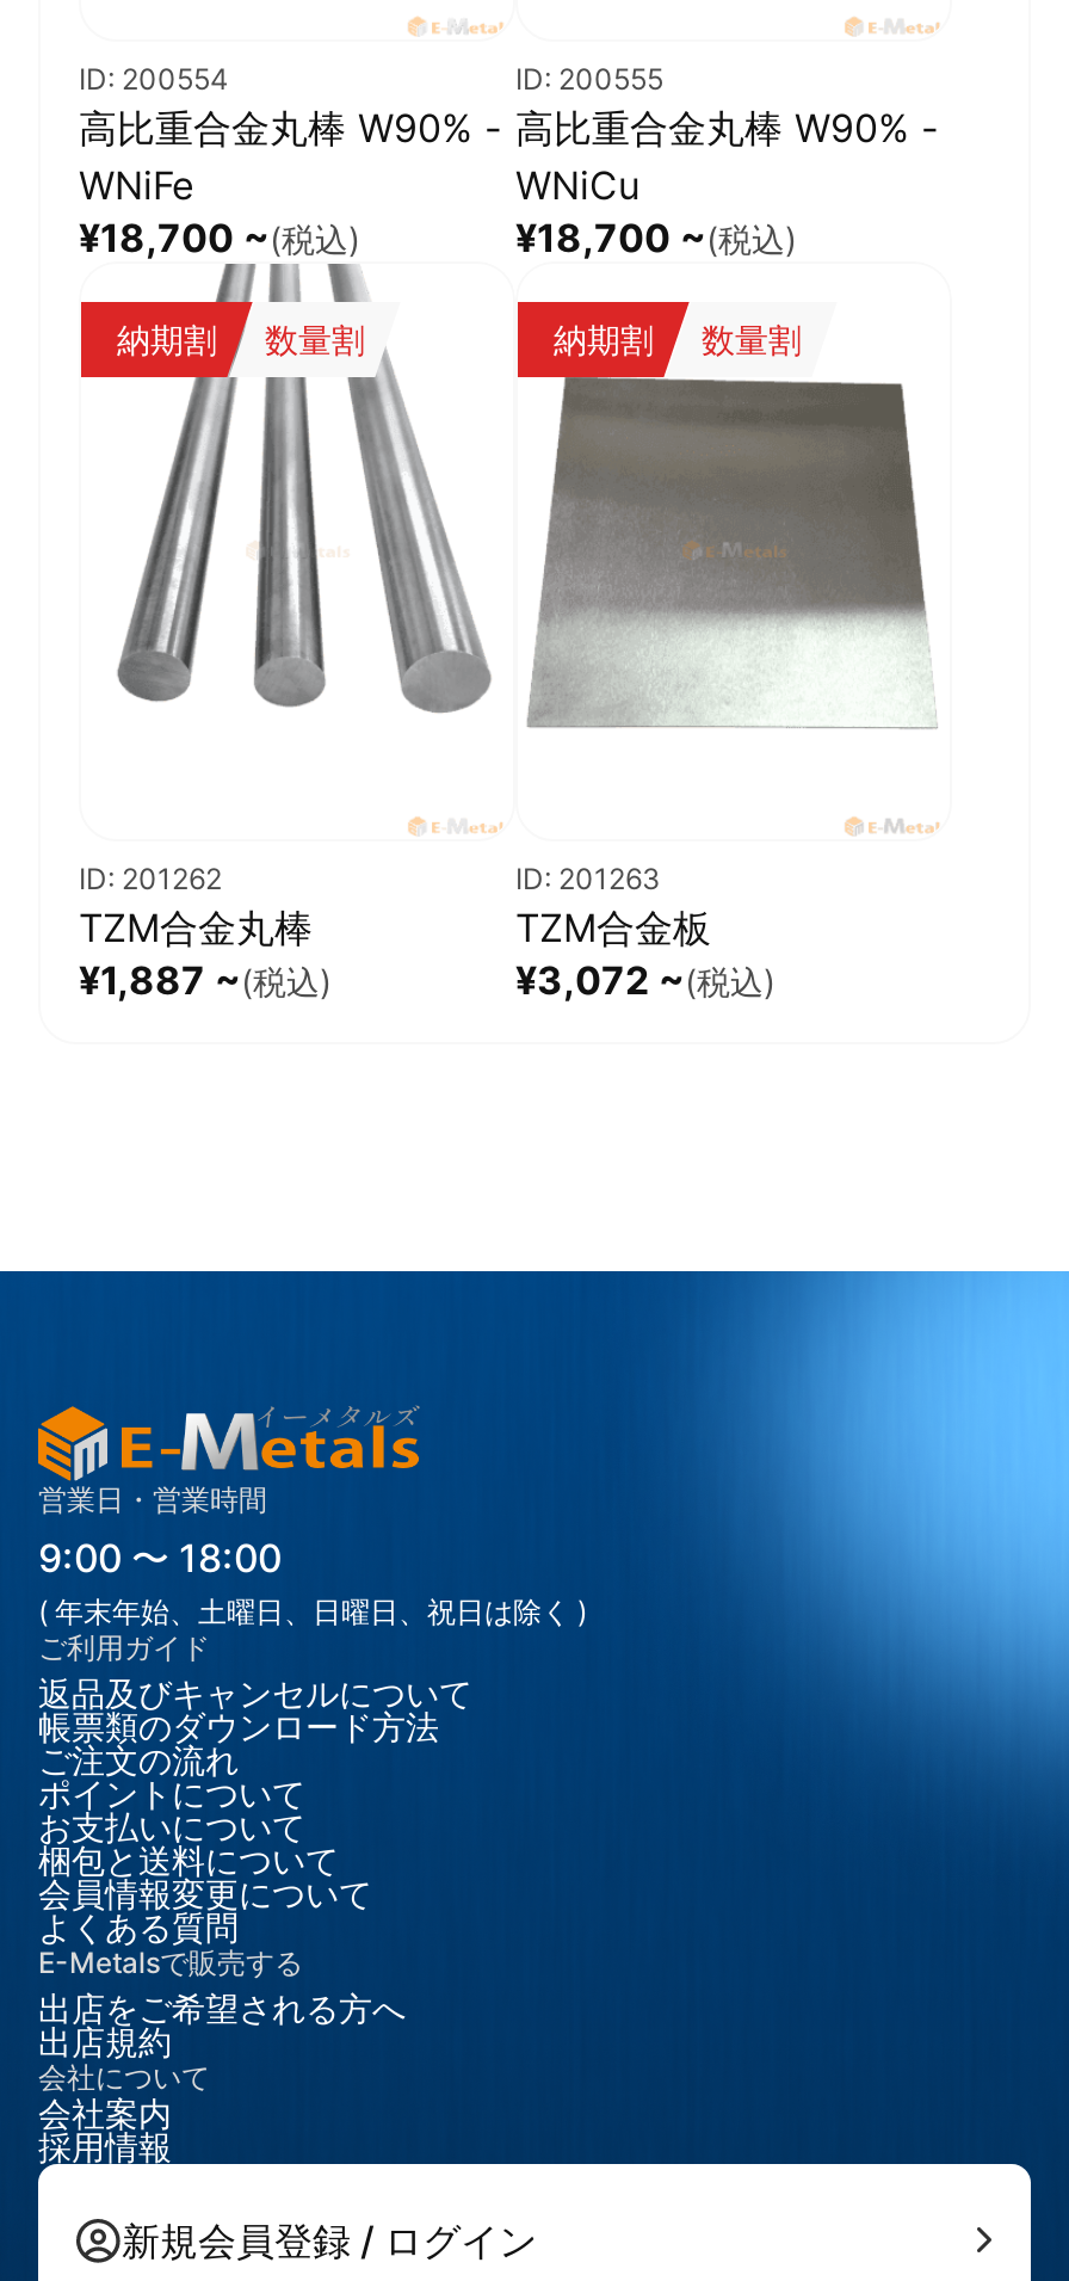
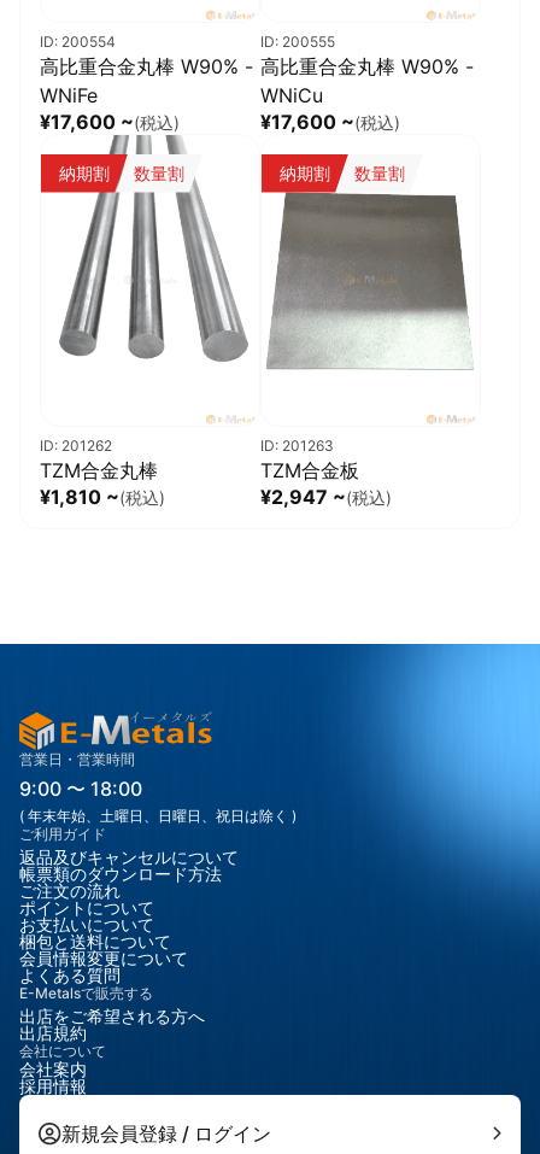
[79,212,360,260] ¥18,700 ~(税込) -> [40,109,180,133] ¥17,600 ~(税込)
[515,212,797,260] ¥18,700 ~(税込) -> [260,109,400,133] ¥17,600 ~(税込)
[79,957,332,1005] ¥1,887 ~(税込) -> [40,485,165,509] ¥1,810 ~(税込)
[515,957,776,1005] ¥3,072 ~(税込) -> [260,485,392,509] ¥2,947 ~(税込)

